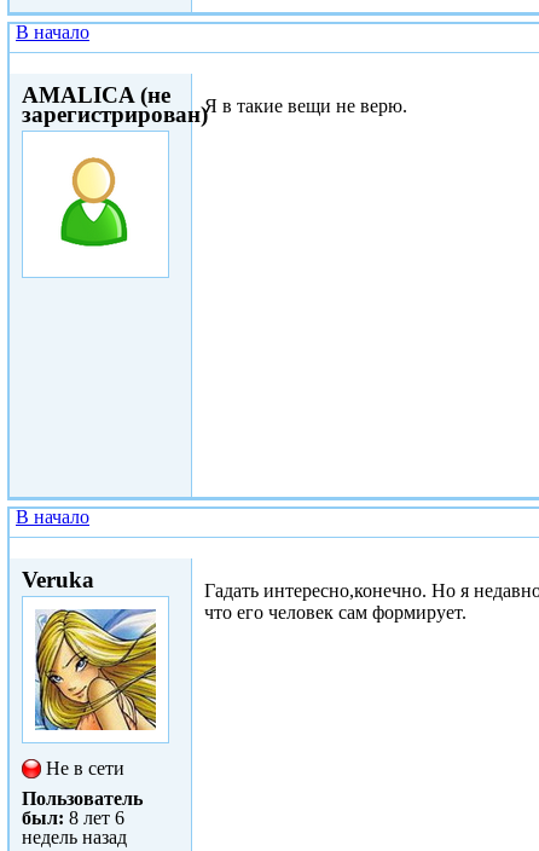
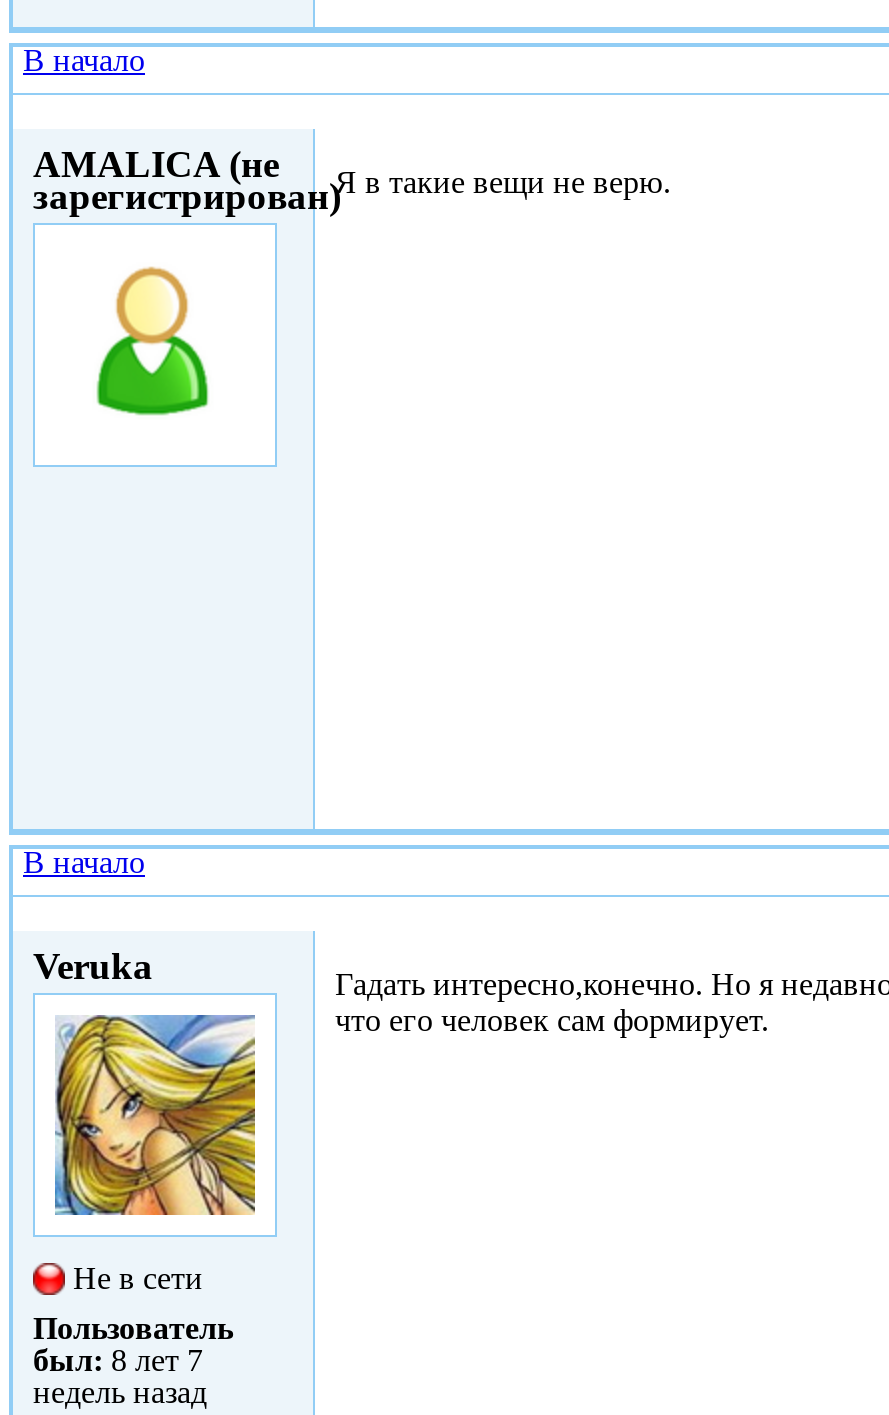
[22,808,124,828] был: 8 лет 6 -> [33,1344,203,1378] был: 8 лет 7

